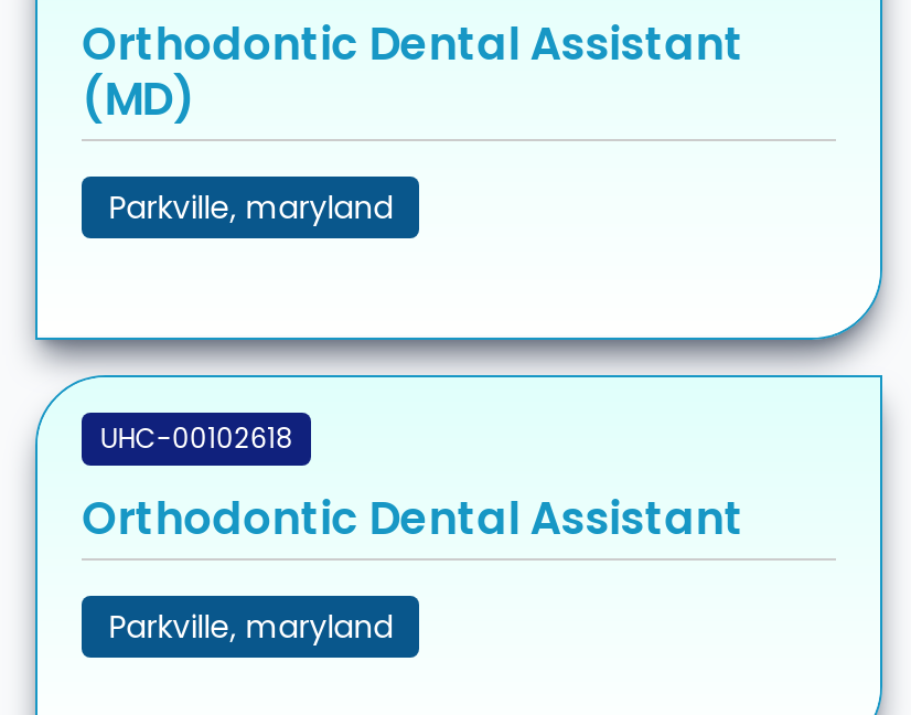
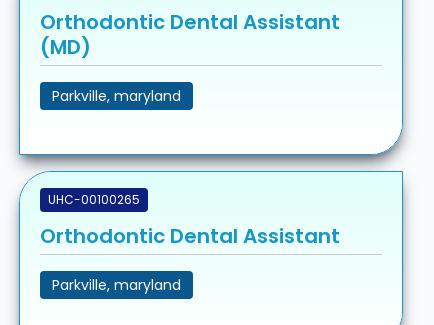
[100,419,294,457] UHC-00102618 -> [48,191,140,208] UHC-00100265

